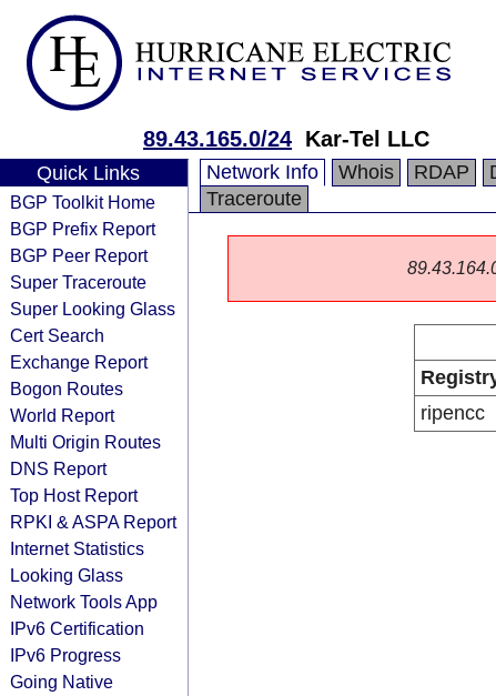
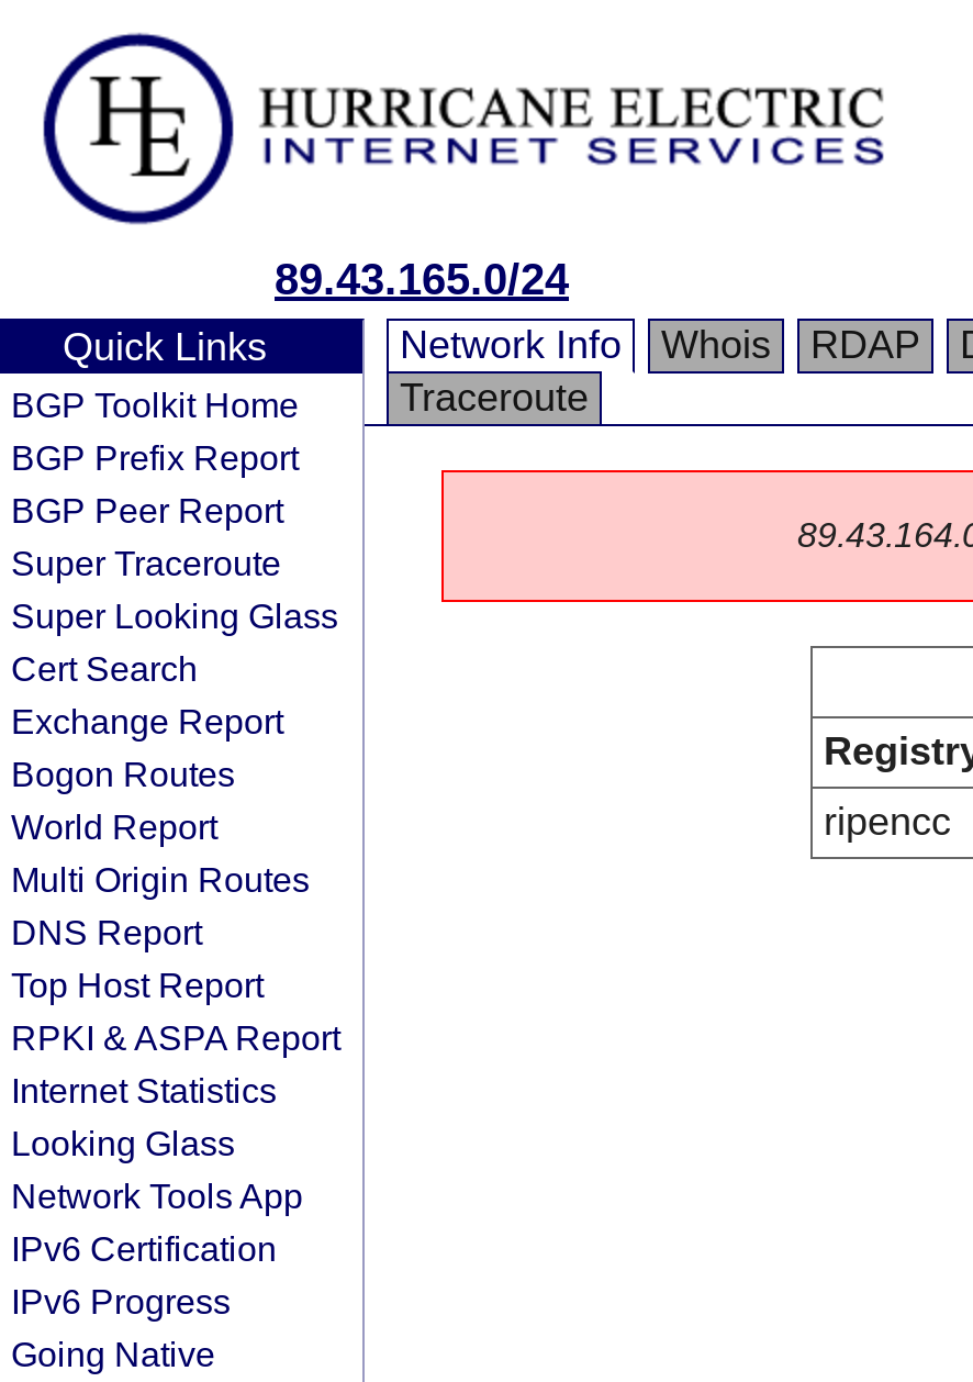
[143,127,429,151] 89.43.165.0/24 Kar-Tel LLC -> [275,255,569,303] 89.43.165.0/24

